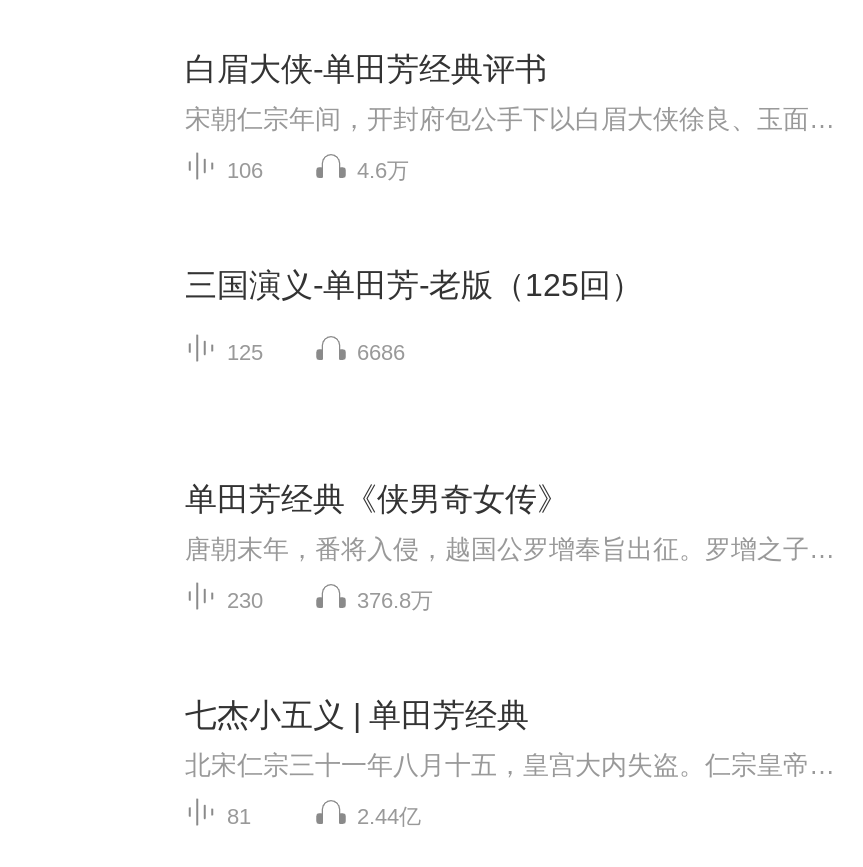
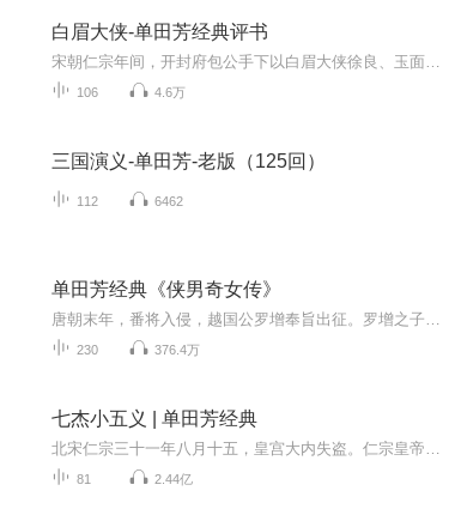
[227,340,263,364] 125 -> [77,194,98,208] 112
[357,340,405,364] 6686 -> [154,194,183,208] 6462
[357,588,433,612] 376.8万 -> [154,342,200,357] 376.4万

